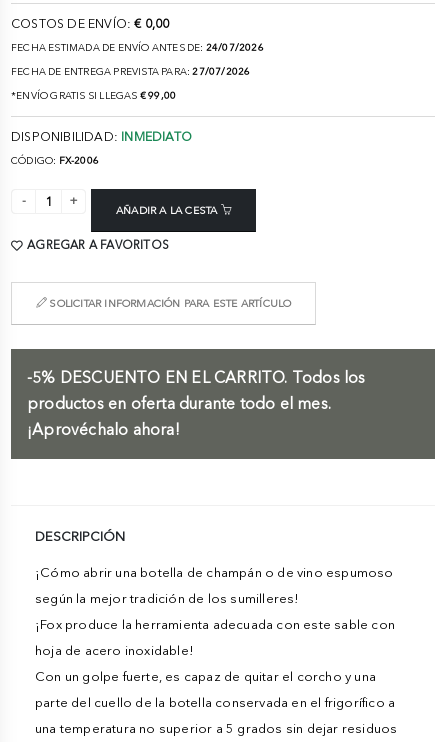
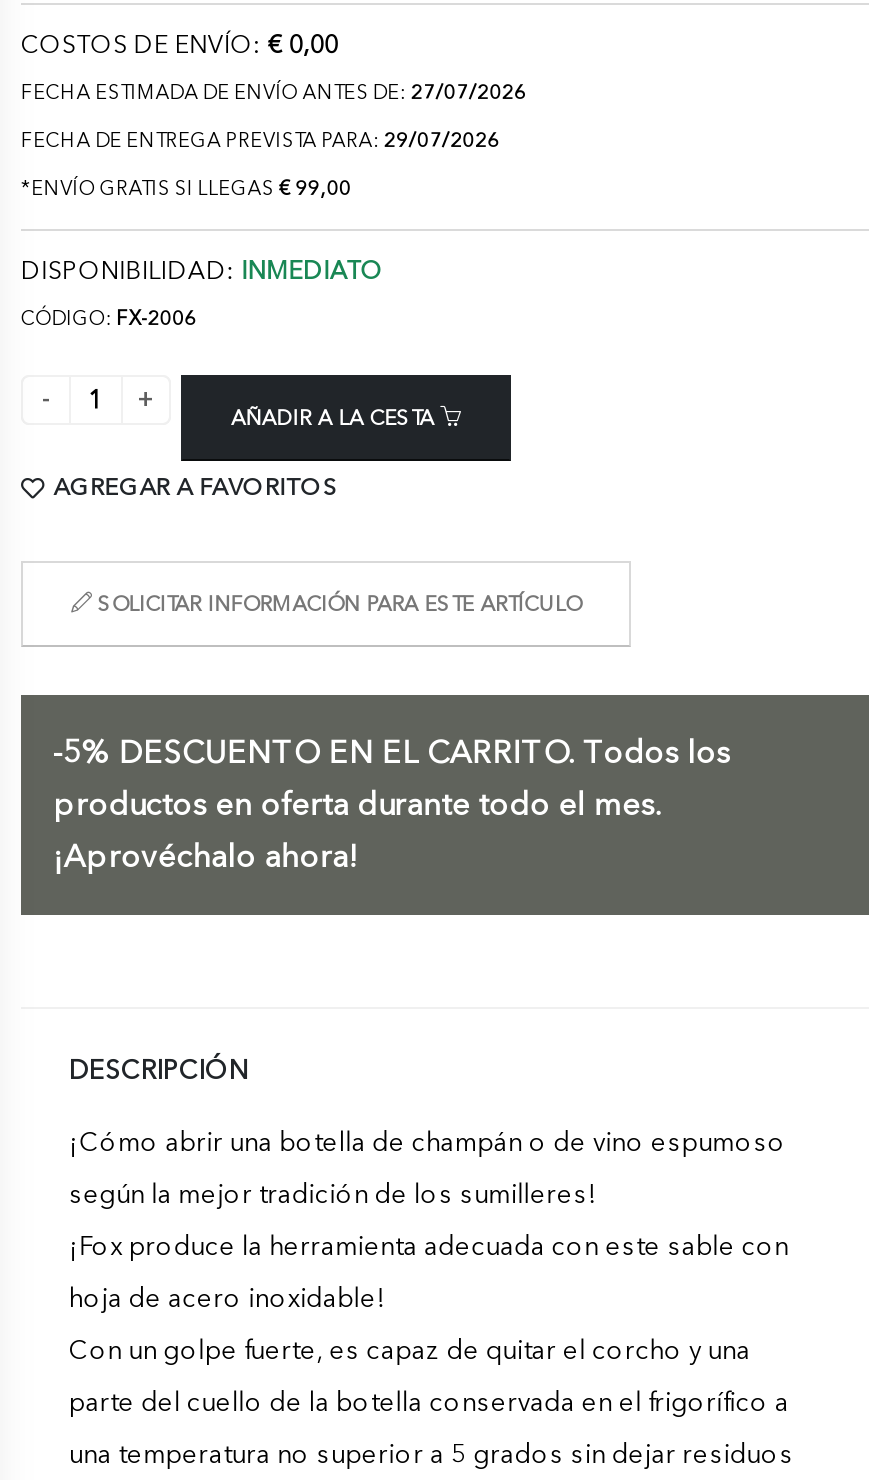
[11,42,264,53] FECHA ESTIMADA DE ENVÍO ANTES DE: 24/07/2026 -> [21,82,527,104] FECHA ESTIMADA DE ENVÍO ANTES DE: 27/07/2026
[11,66,250,77] FECHA DE ENTREGA PREVISTA PARA: 27/07/2026 -> [21,130,500,152] FECHA DE ENTREGA PREVISTA PARA: 29/07/2026

